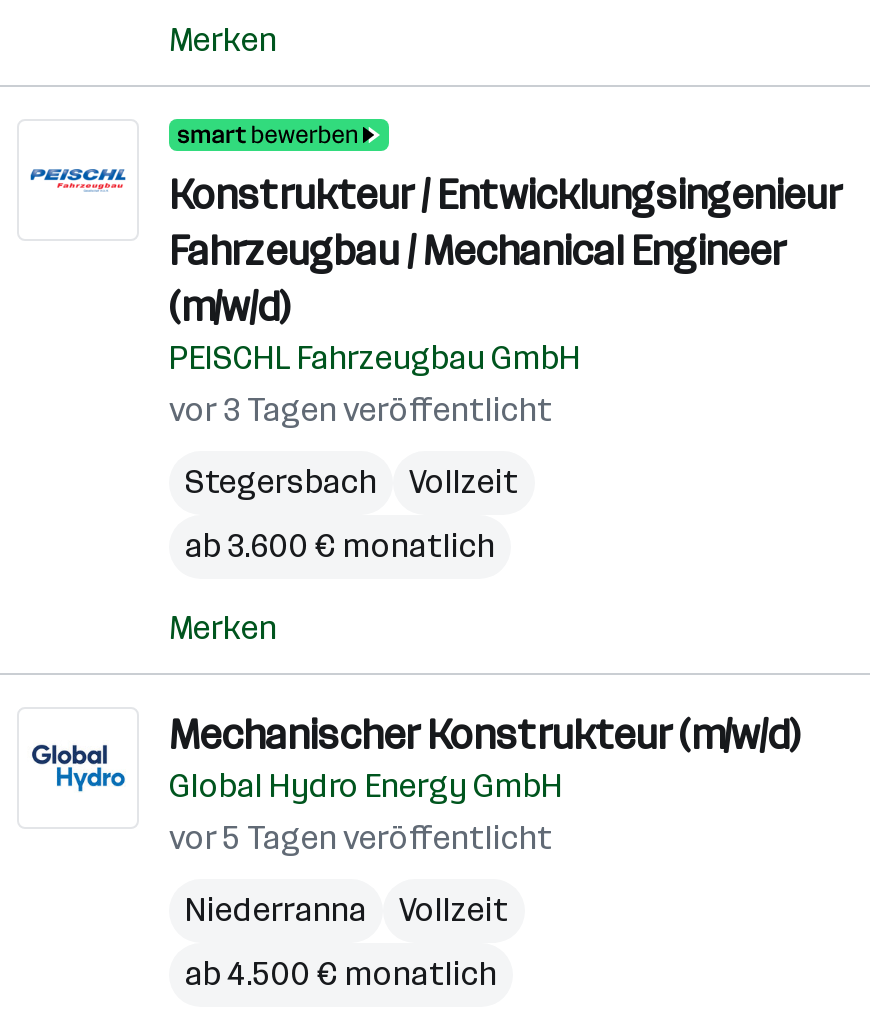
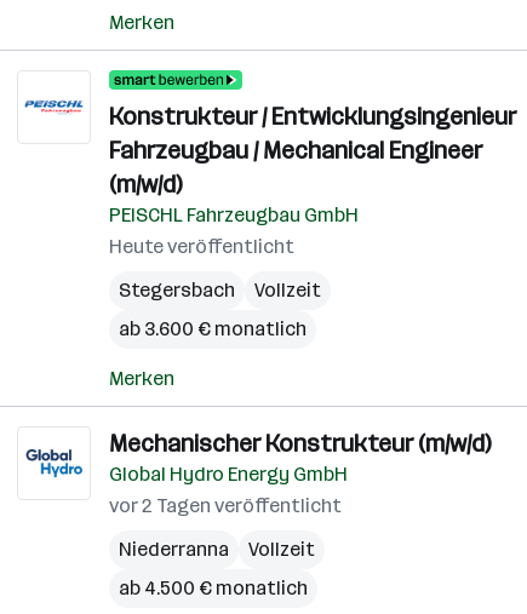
[169,391,553,429] vor 3 Tagen veröffentlicht -> [109,235,294,258] Heute veröffentlicht
[169,819,553,857] vor 5 Tagen veröffentlicht -> [109,494,342,517] vor 2 Tagen veröffentlicht

